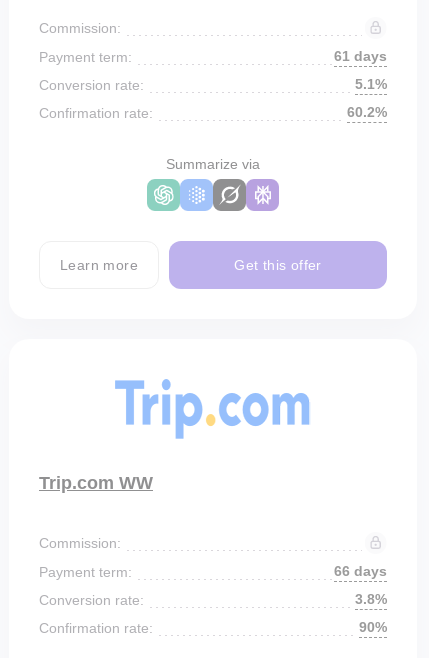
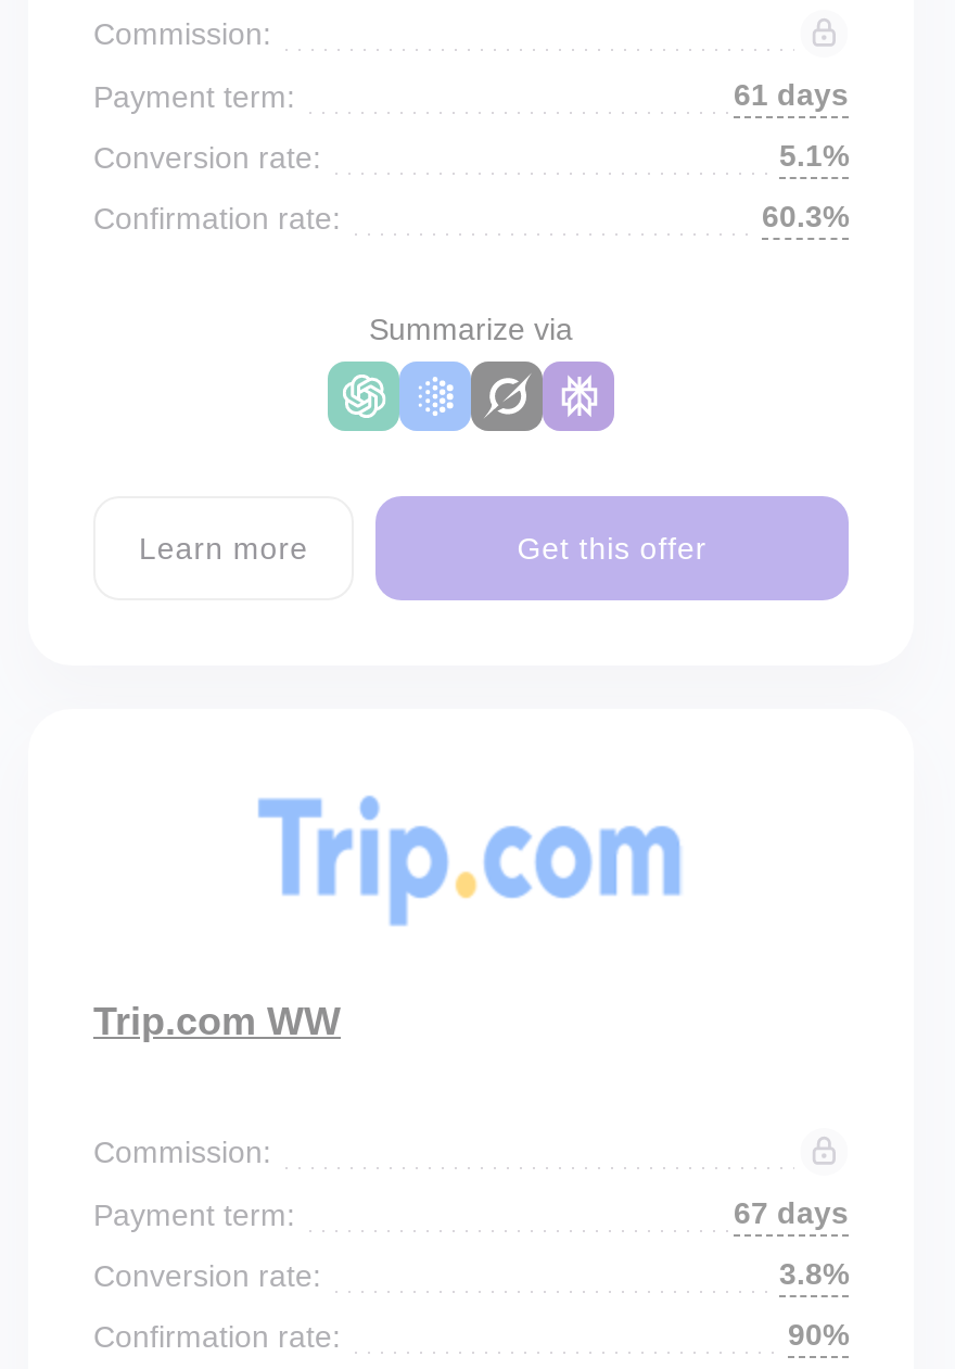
[347,104,387,120] 60.2% -> [762,199,849,233] 60.3%
[334,563,387,579] 66 days -> [734,1195,849,1230] 67 days

